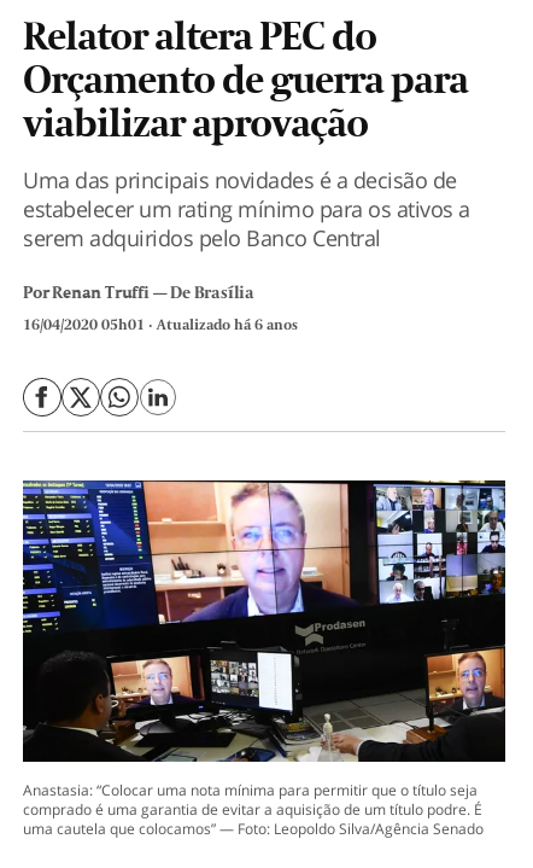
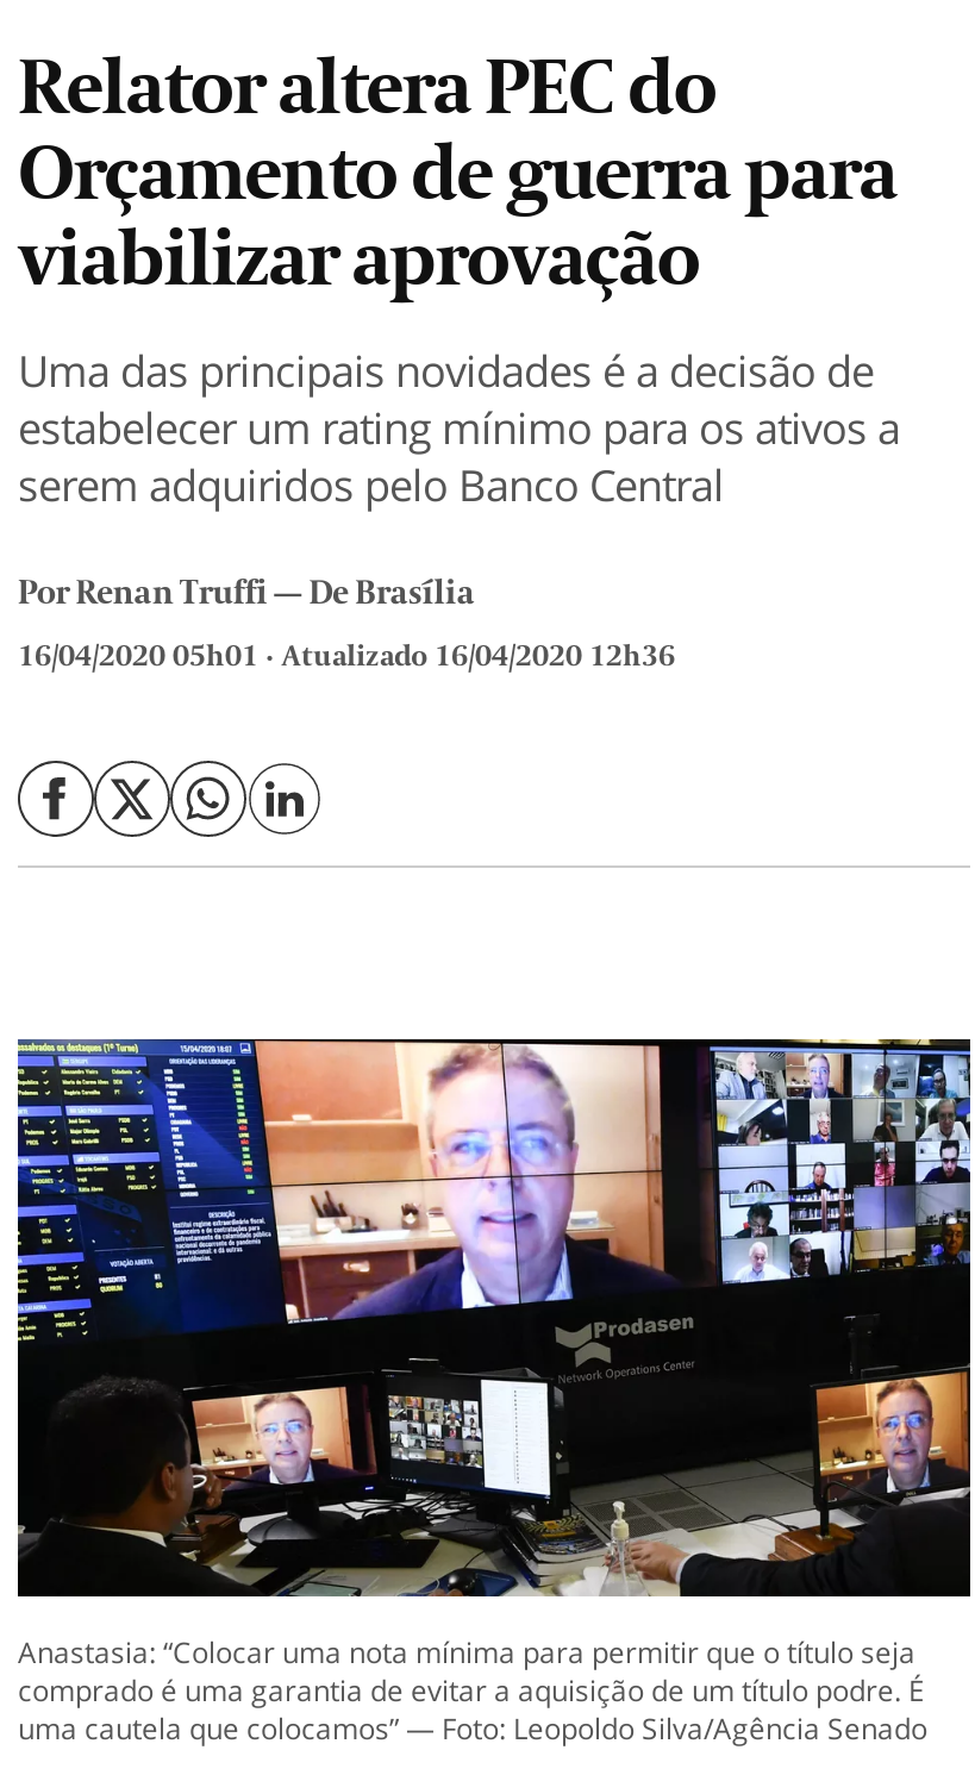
[23,315,298,334] 16/04/2020 05h01 Atualizado há 6 anos -> [18,637,675,675] 16/04/2020 05h01 Atualizado 16/04/2020 12h36

